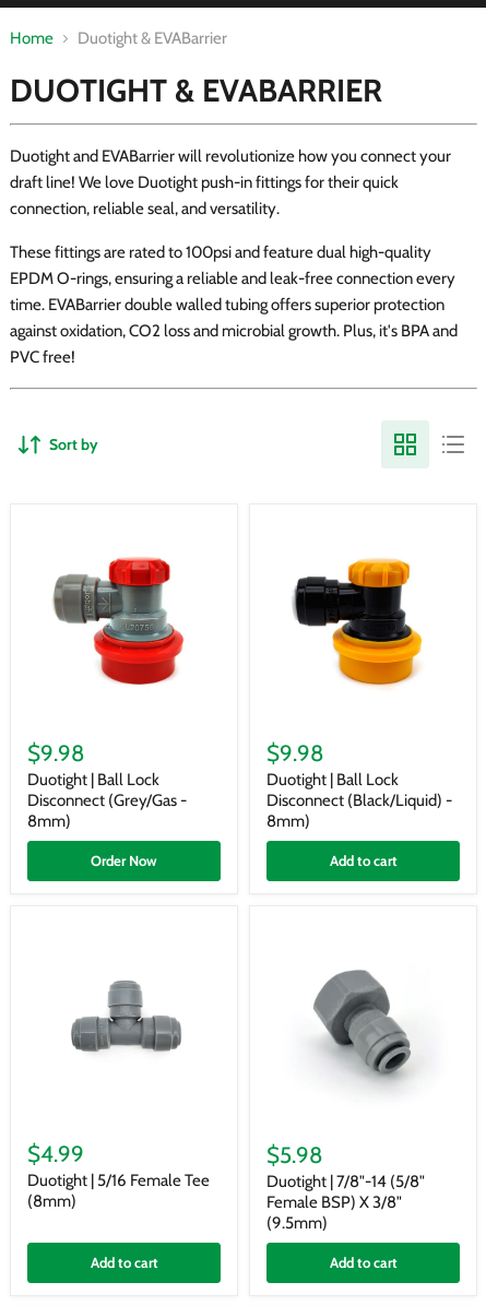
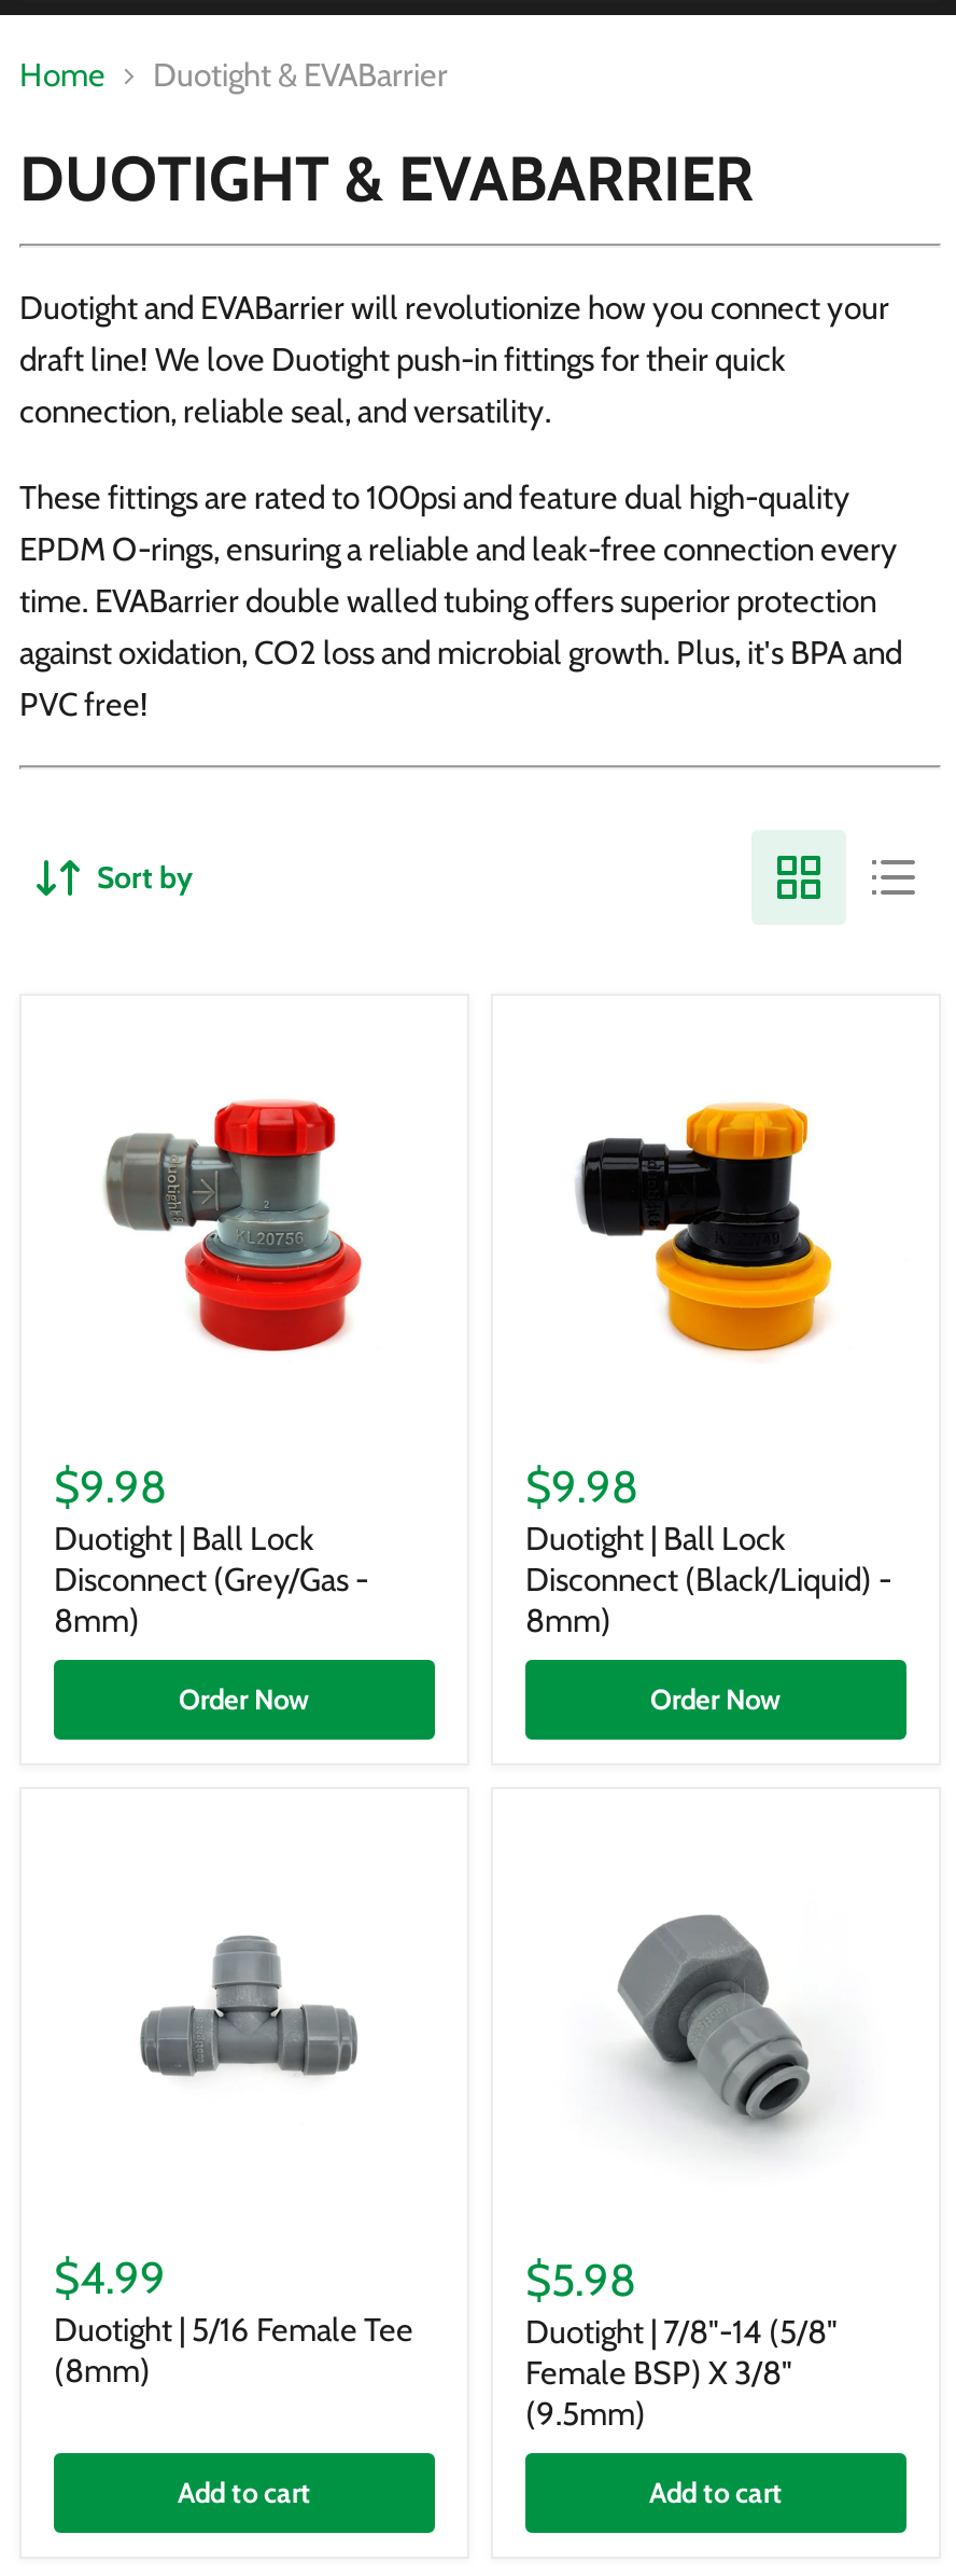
[329,851,397,869] Add to cart -> [650,1680,782,1715] Order Now

